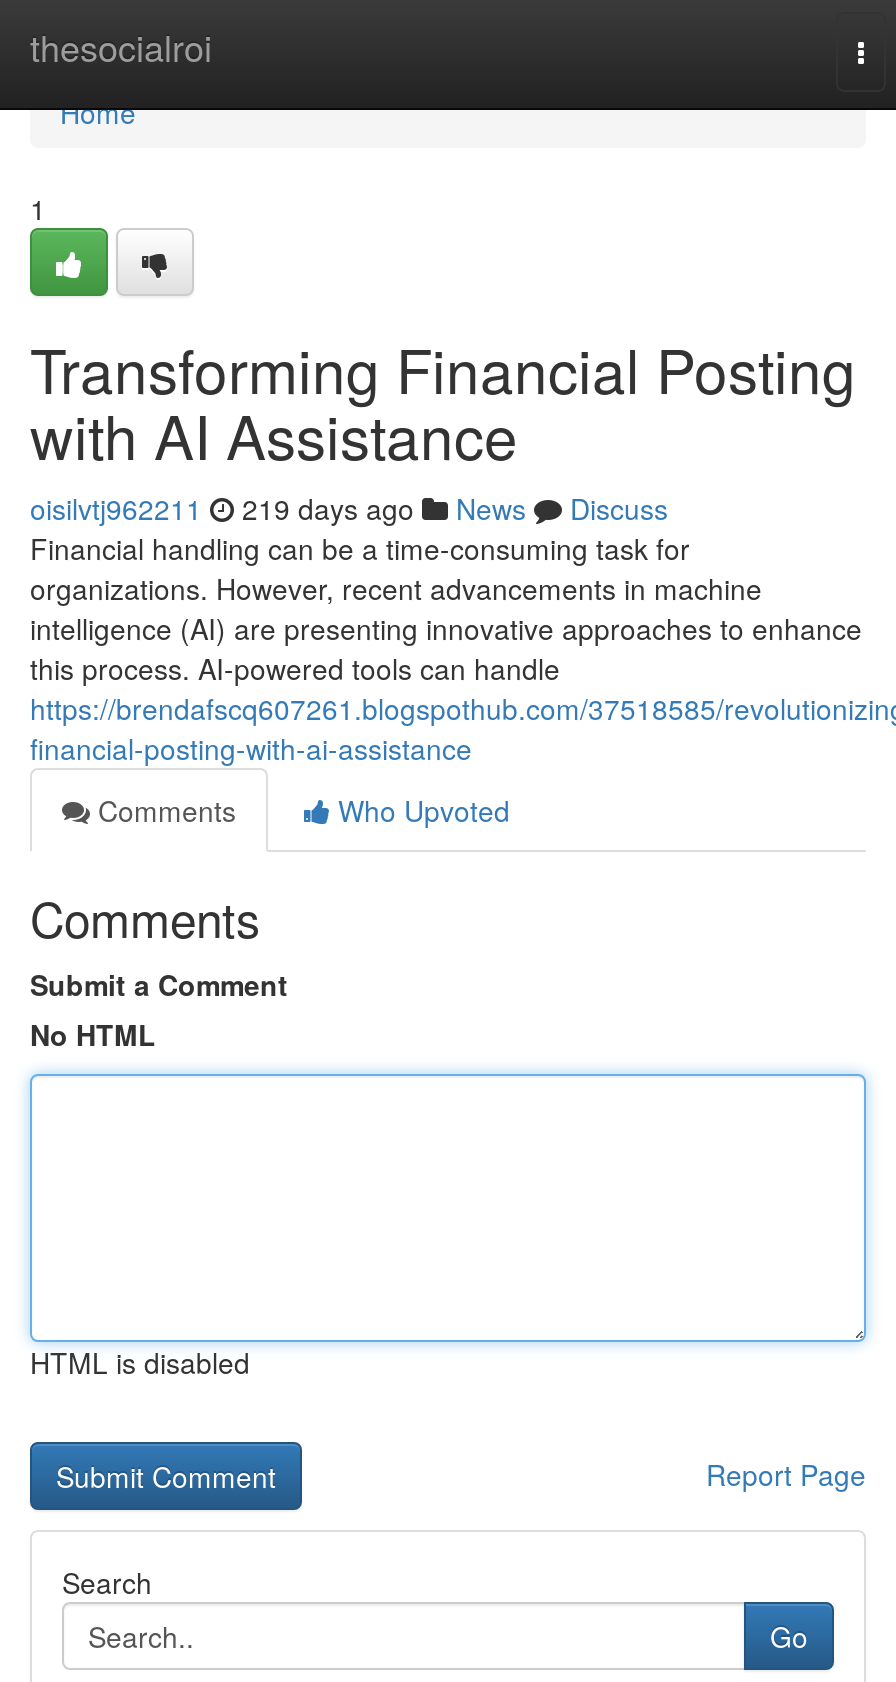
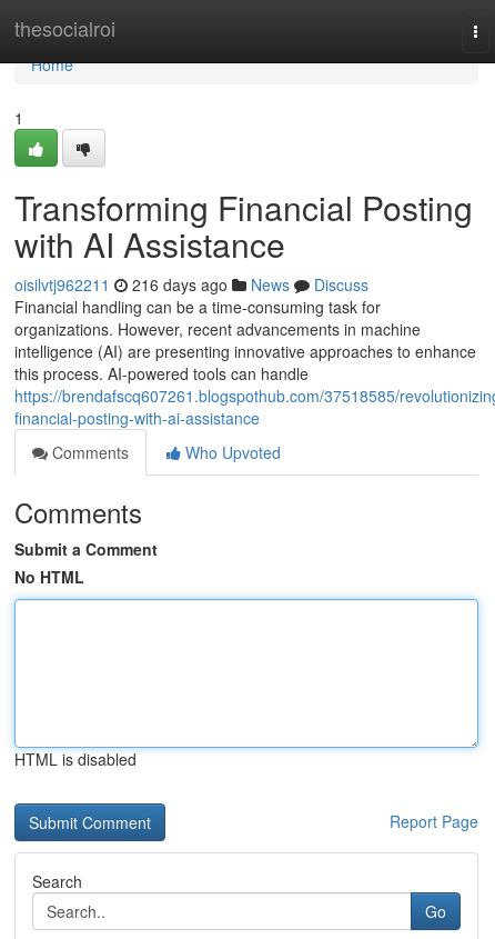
[30,488,668,528] oisilvtj962211 219 days ago News Discuss -> [14,273,368,296] oisilvtj962211 216 days ago News Discuss

